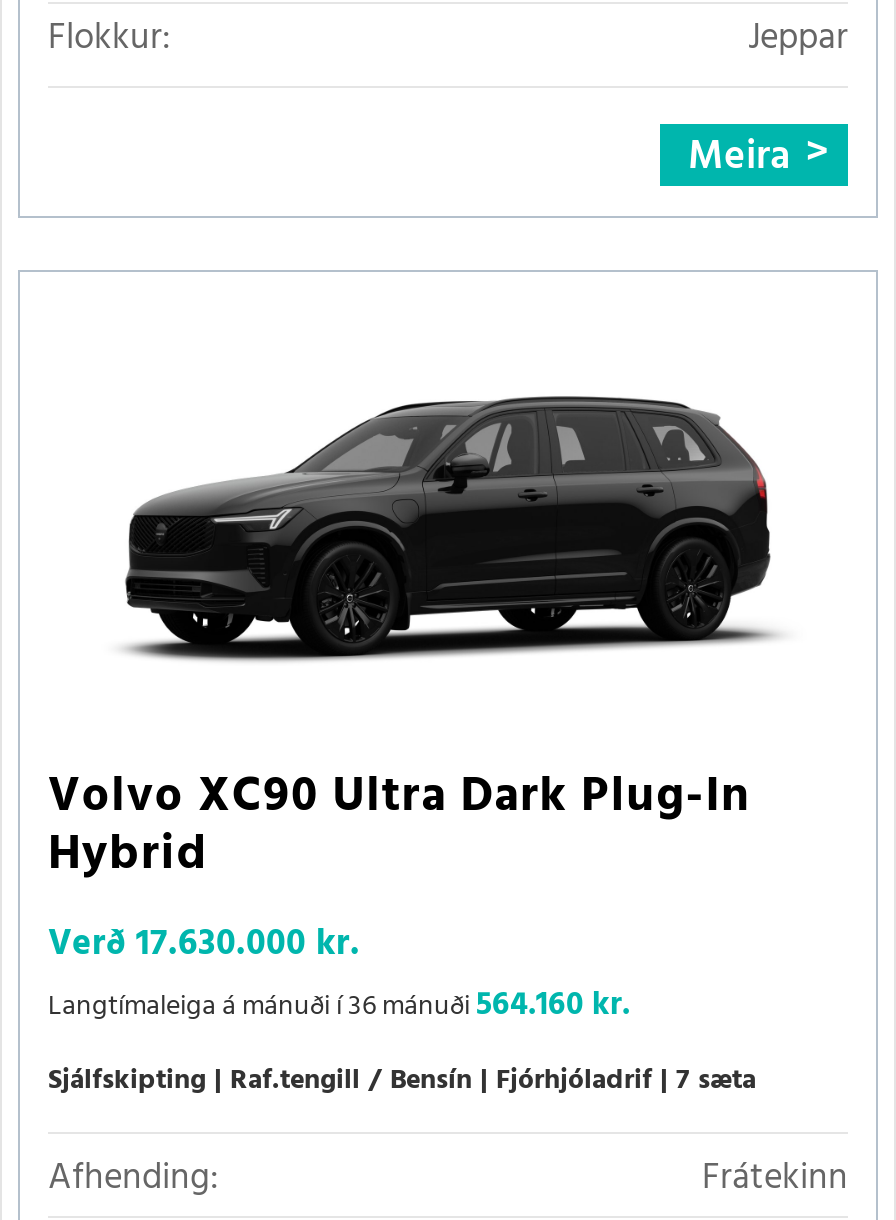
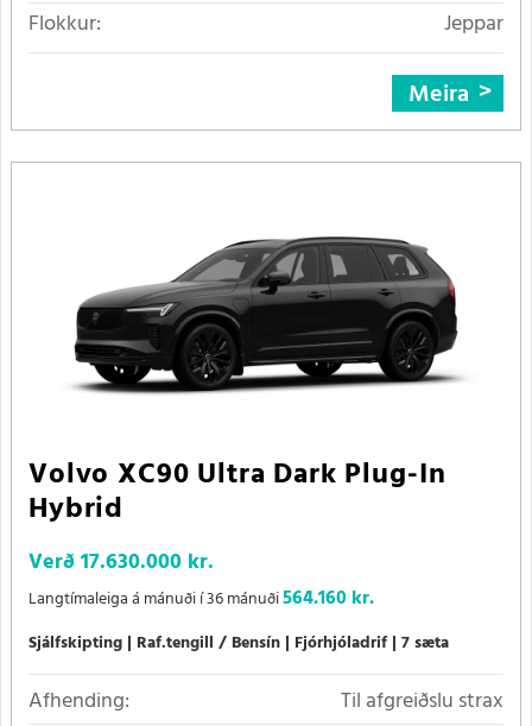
[702,1150,848,1208] Frátekinn -> [341,685,503,719] Til afgreiðslu strax

